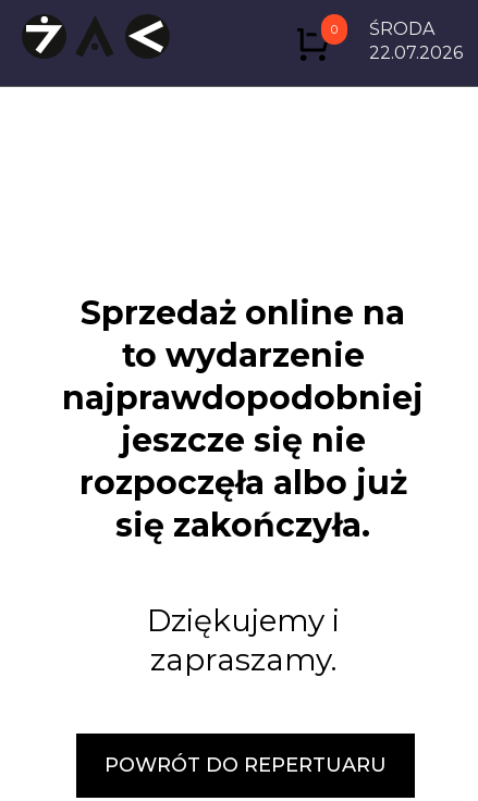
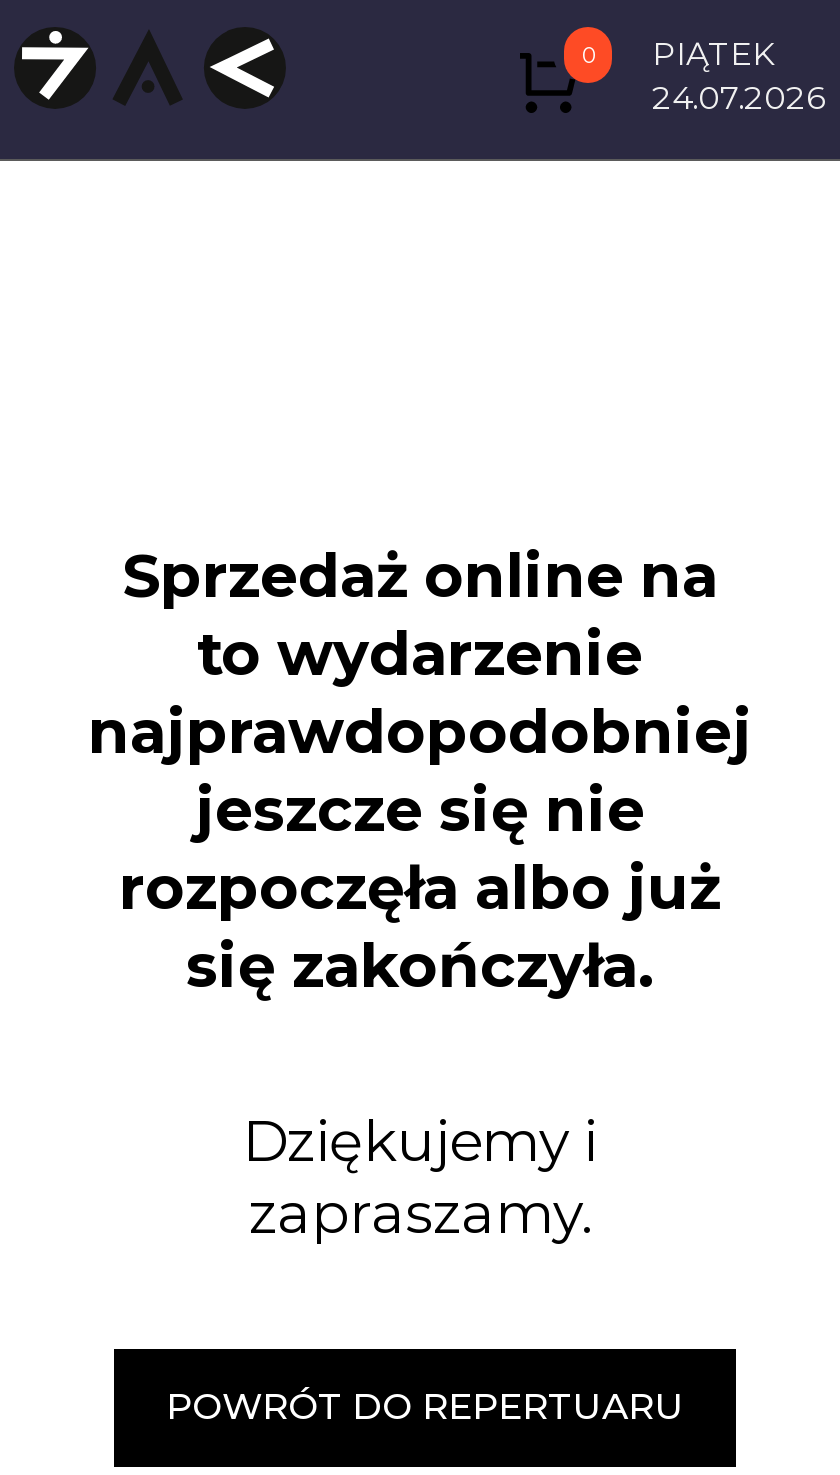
[369,19,463,63] ŚRODA | 22.07.2026 -> [652,35,824,117] PIĄTEK | 24.07.2026

